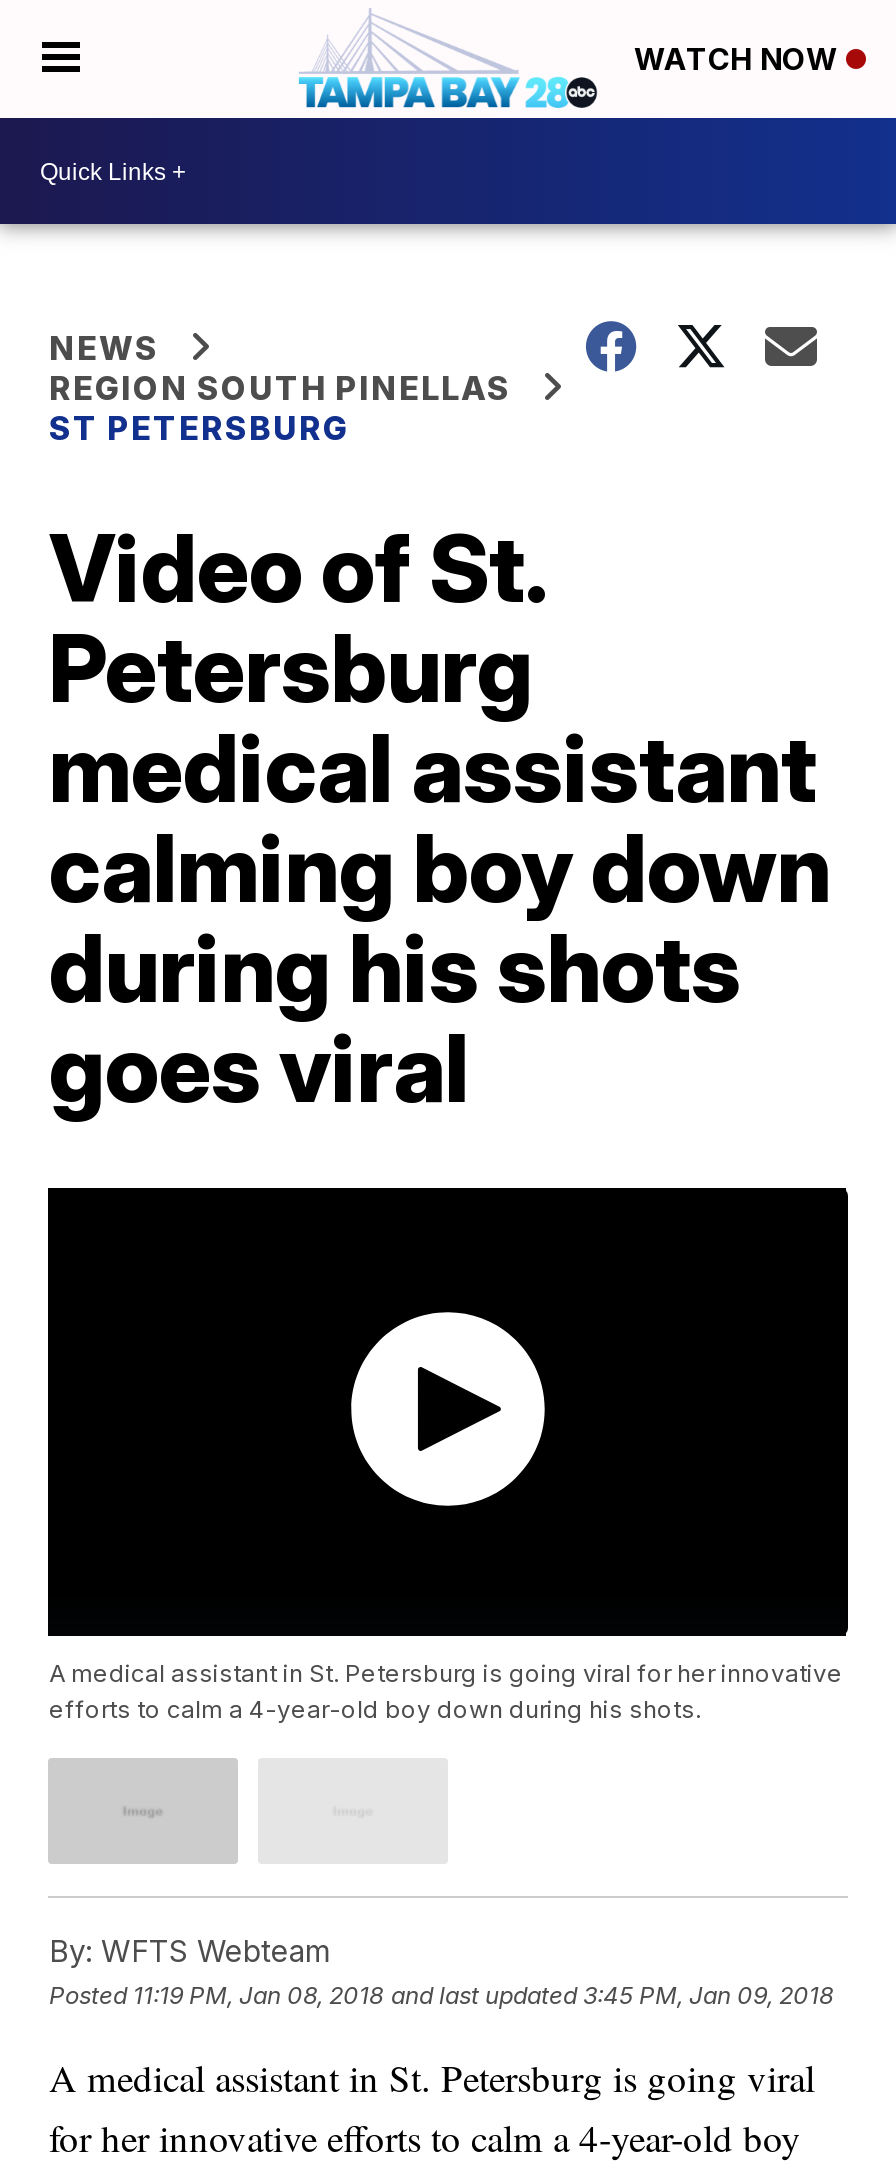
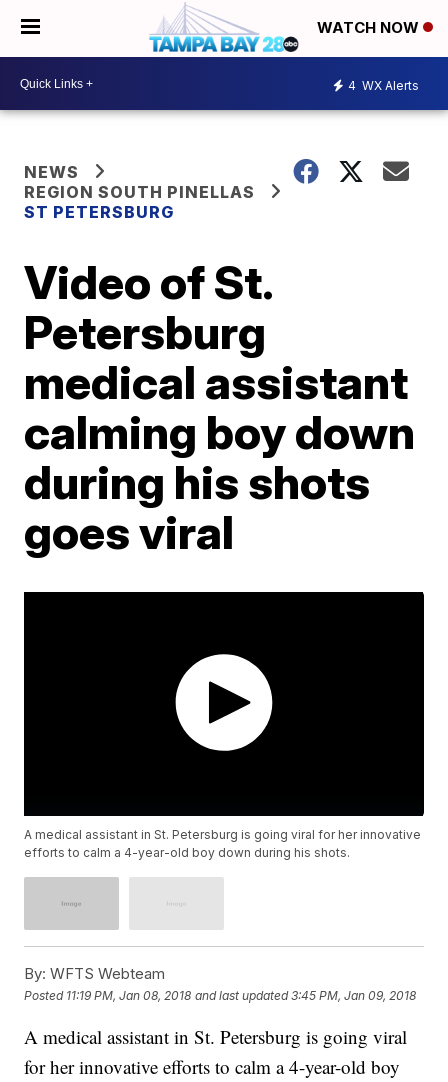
none -> [348,77,419,92] 4 WX Alerts

